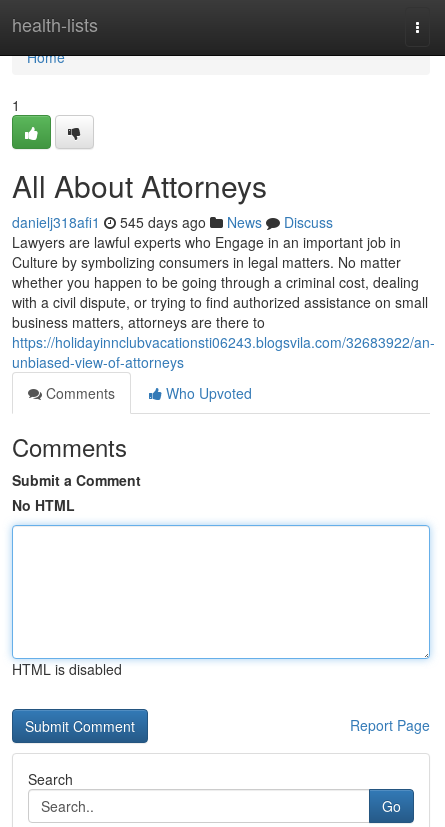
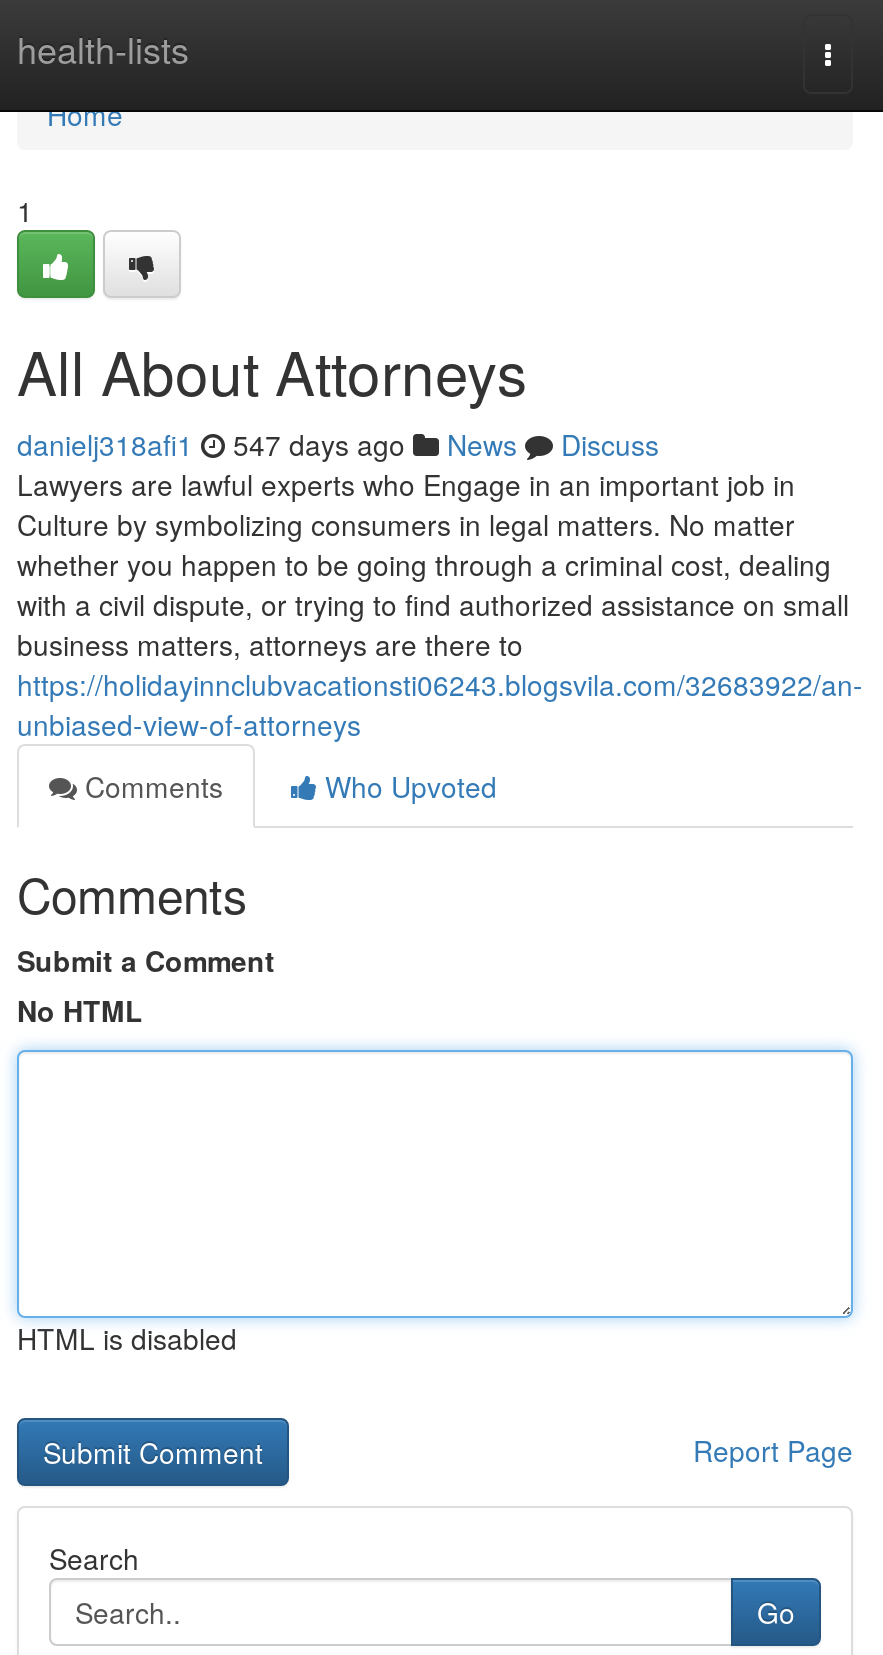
[12,212,333,232] danielj318afi1 545 days ago News Discuss -> [17,424,659,464] danielj318afi1 547 days ago News Discuss

